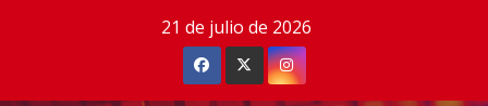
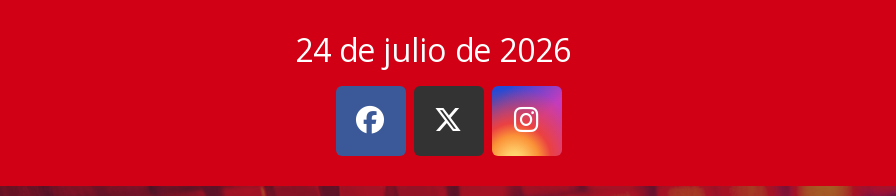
[161,15,311,39] 21 de julio de 2026 -> [295,28,571,72] 24 de julio de 2026

